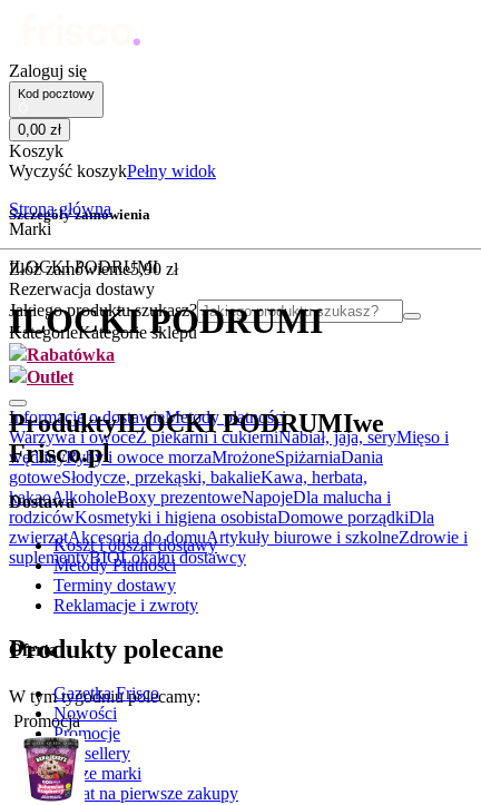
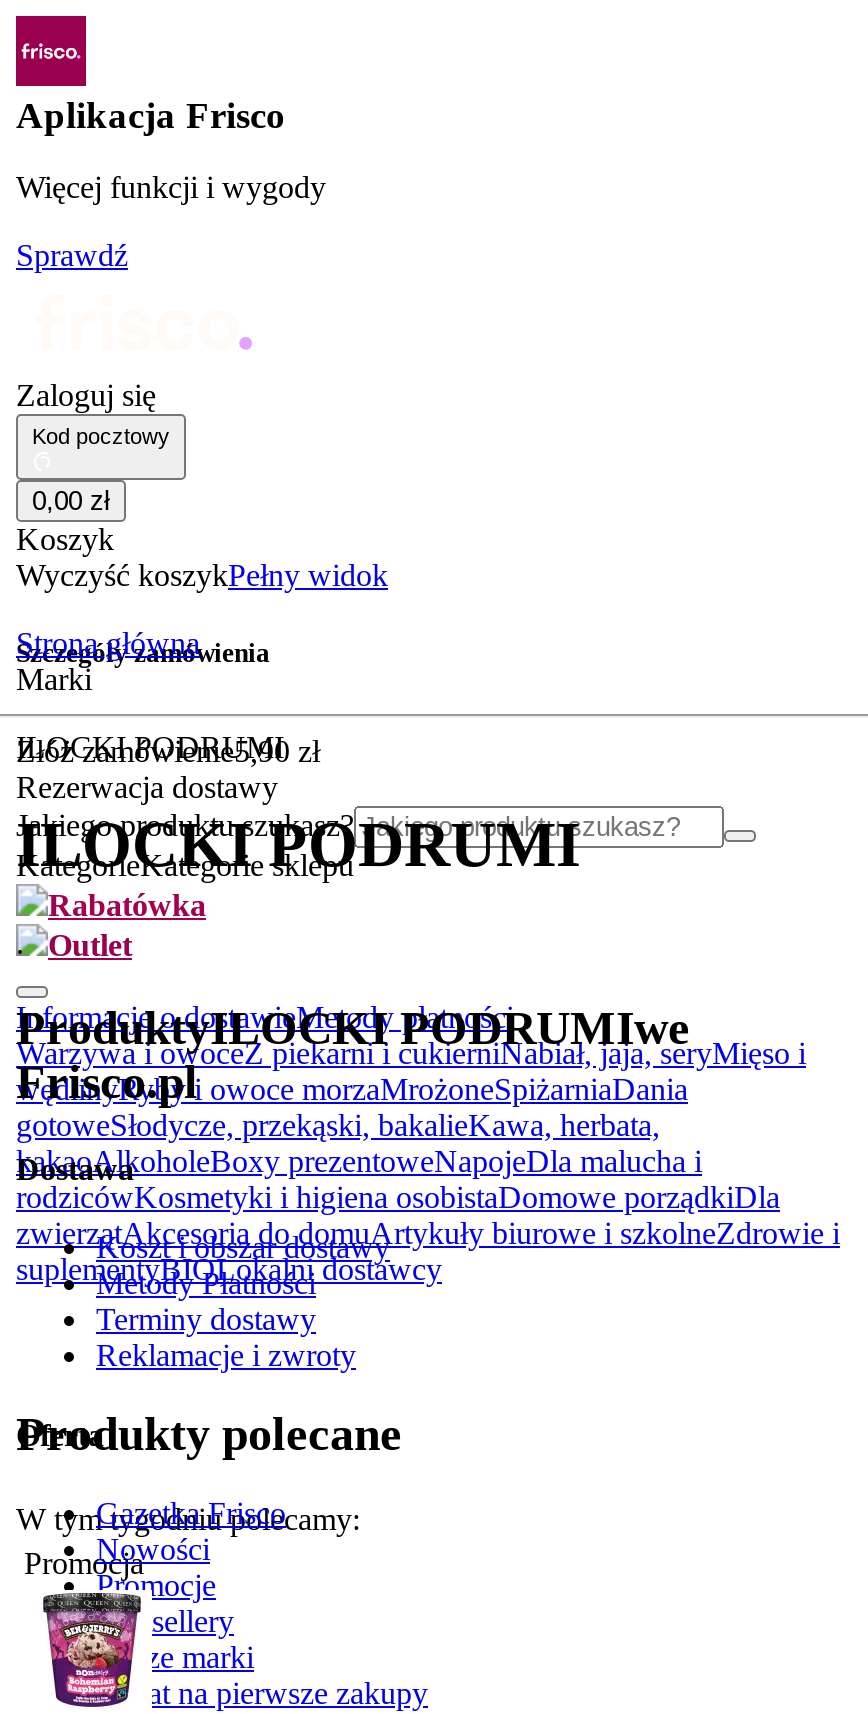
none -> [14,14,326,272] [image] | Aplikacja Frisco | Więcej funkcji i wygody | Sprawdź

